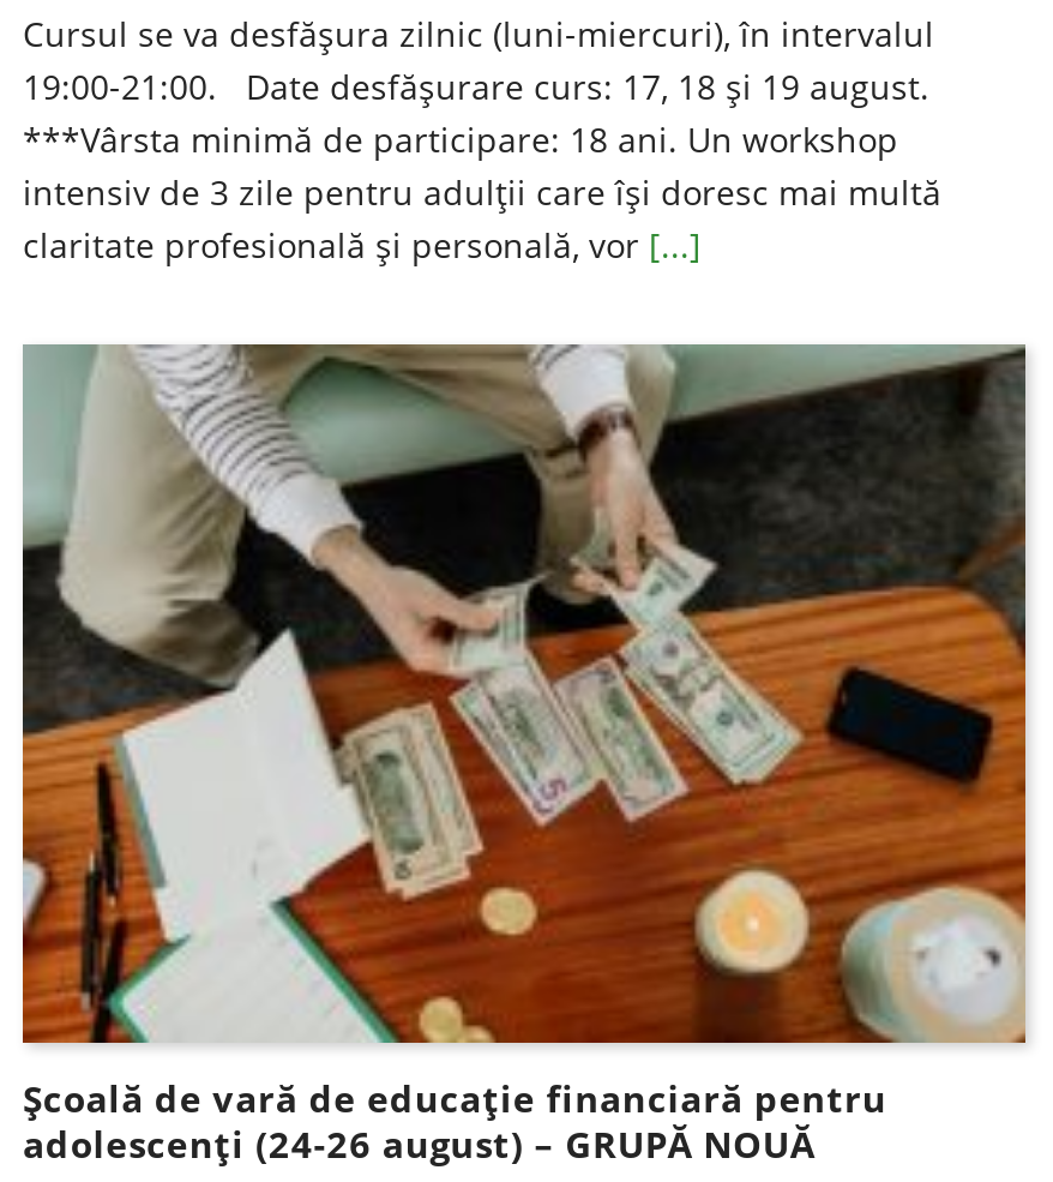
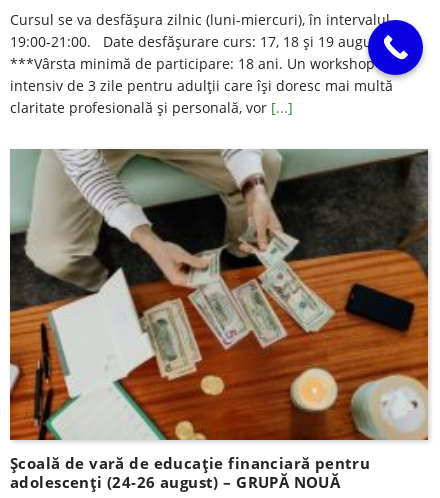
none -> [379,19,425,79] [image]

